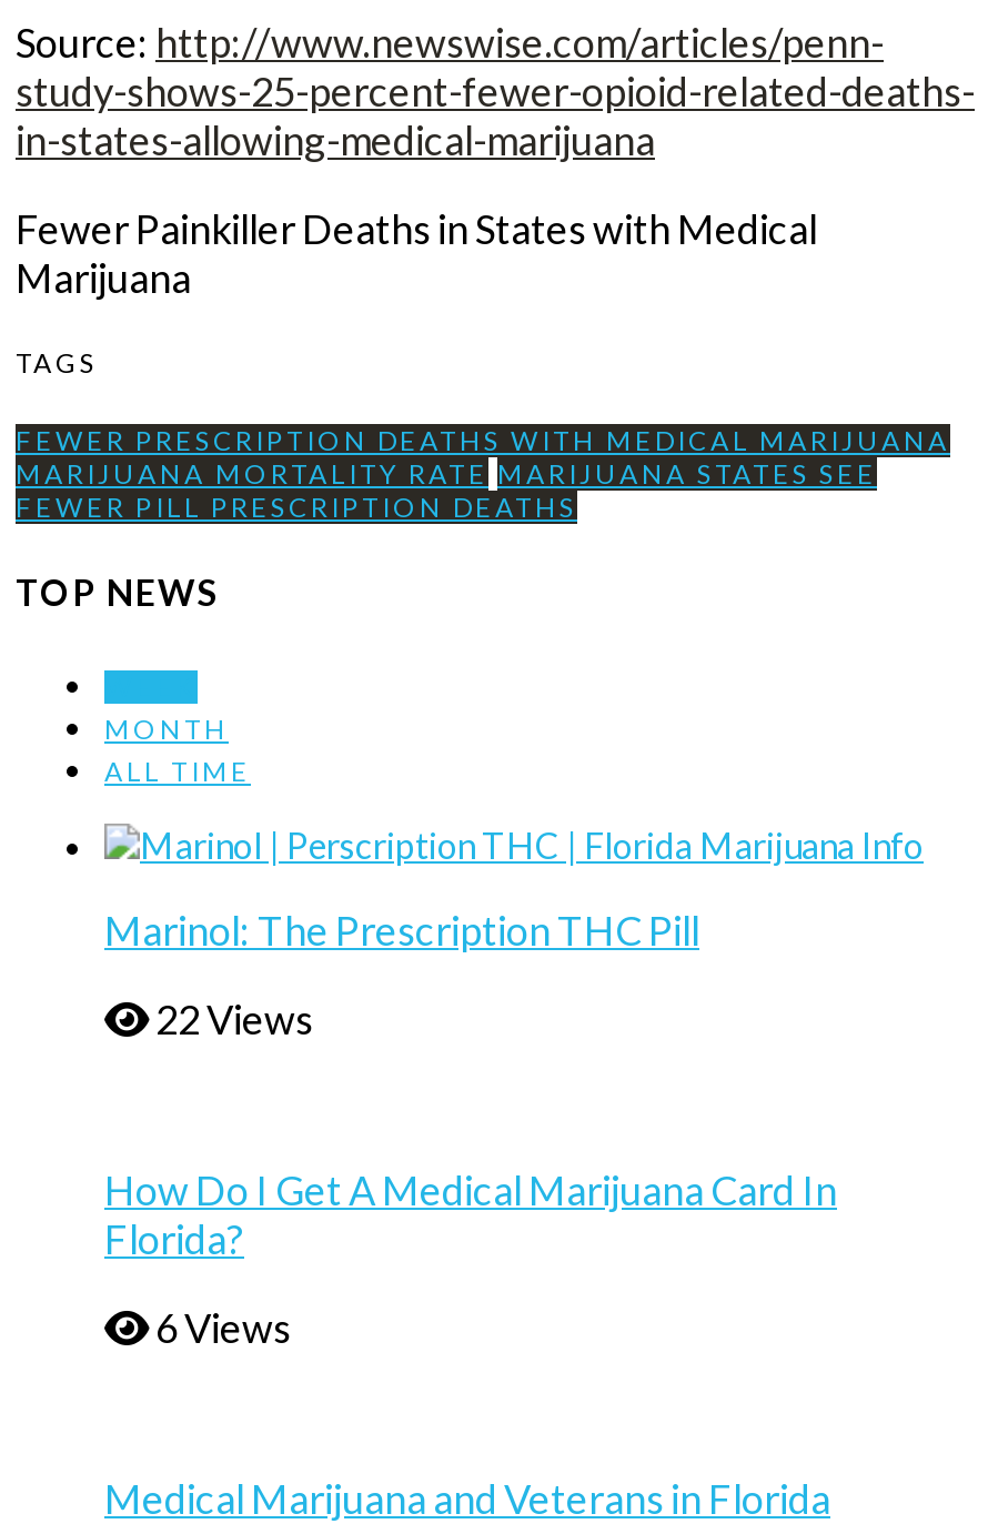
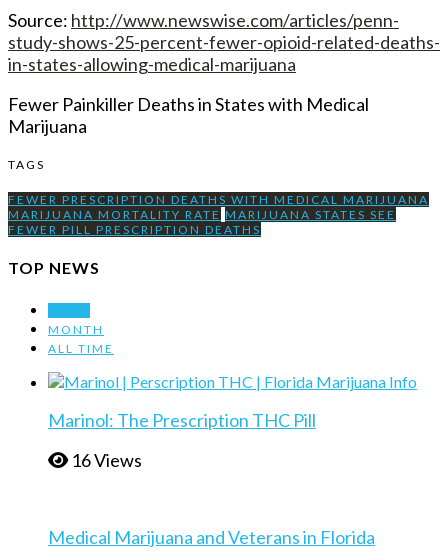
[104,994,837,1352] 22 Views | How Do I Get A Medical Marijuana Card In | Florida? | 6 Views -> [68,449,142,471] 16 Views

